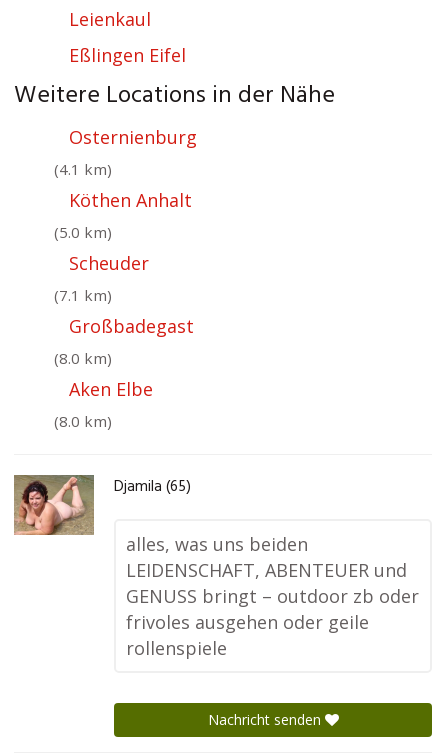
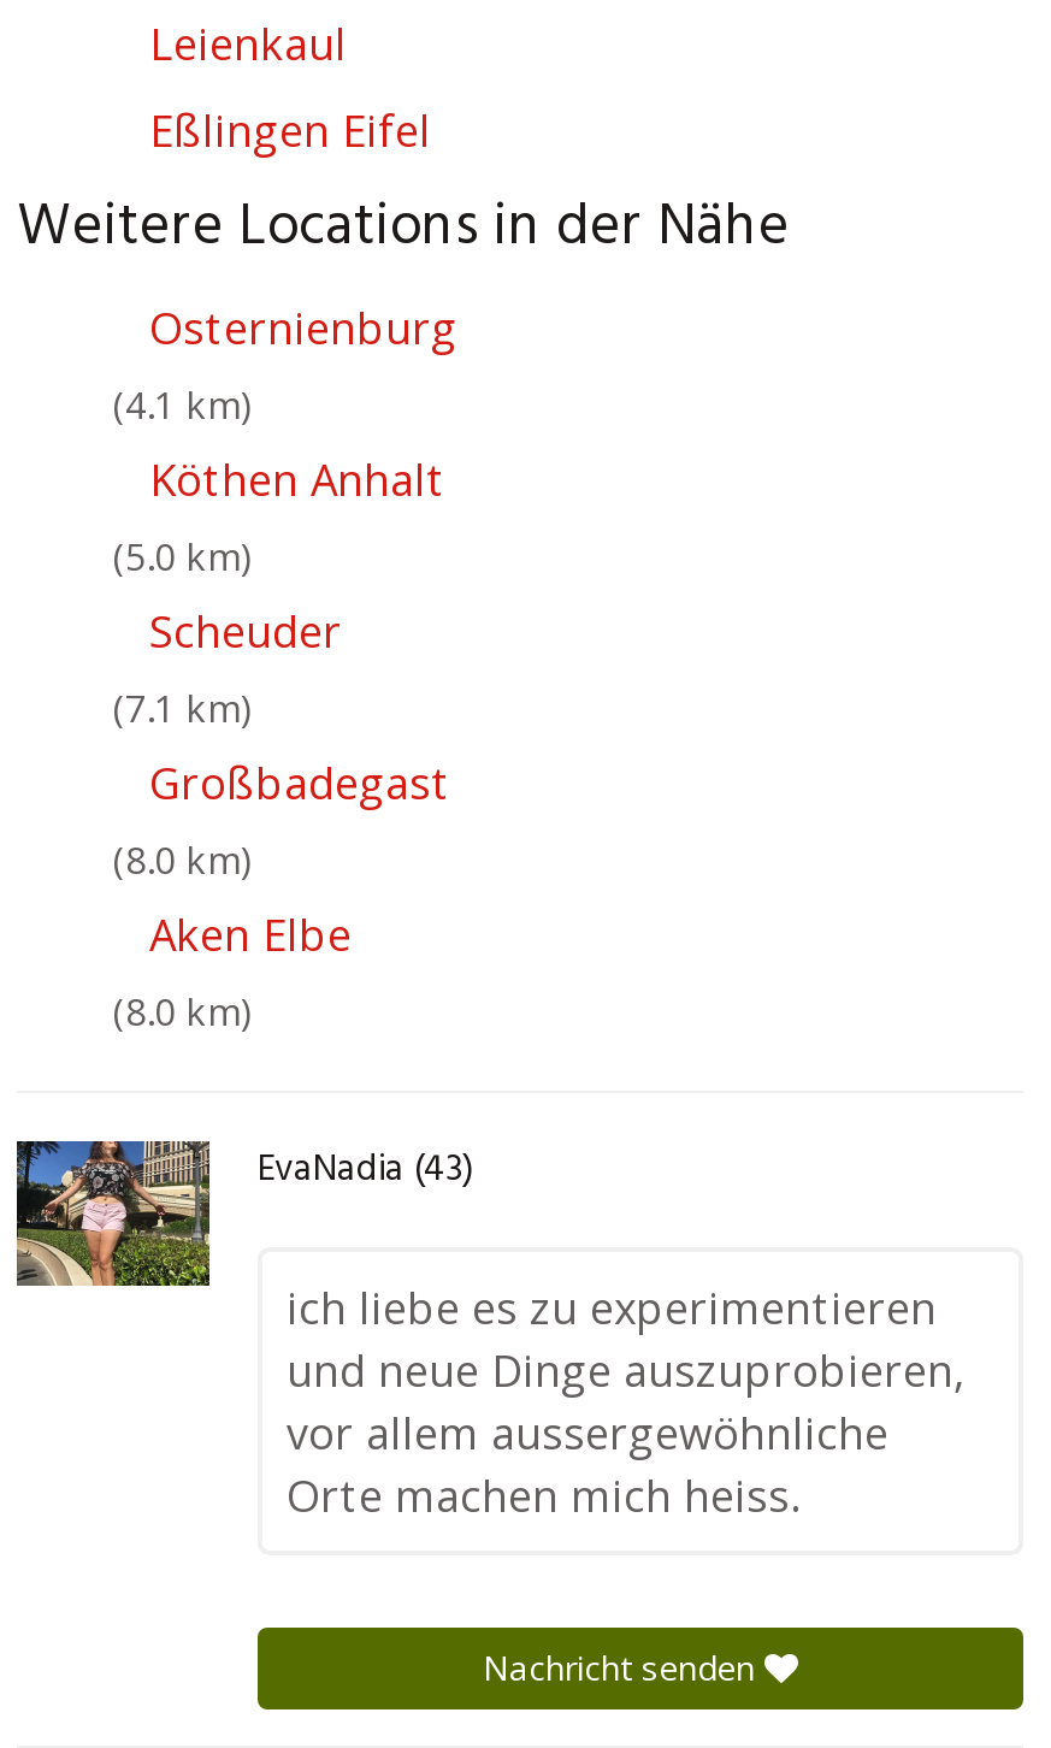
[13,474,191,535] [image] | Djamila (65) -> [14,1139,474,1286] [image] | EvaNadia (43)
[126,532,419,660] alles, was uns beiden | LEIDENSCHAFT, ABENTEUER und | GENUSS bringt – outdoor zb oder | frivoles ausgehen oder geile | rollenspiele -> [287,1279,966,1525] ich liebe es zu experimentieren | und neue Dinge auszuprobieren, | vor allem aussergewöhnliche | Orte machen mich heiss.

